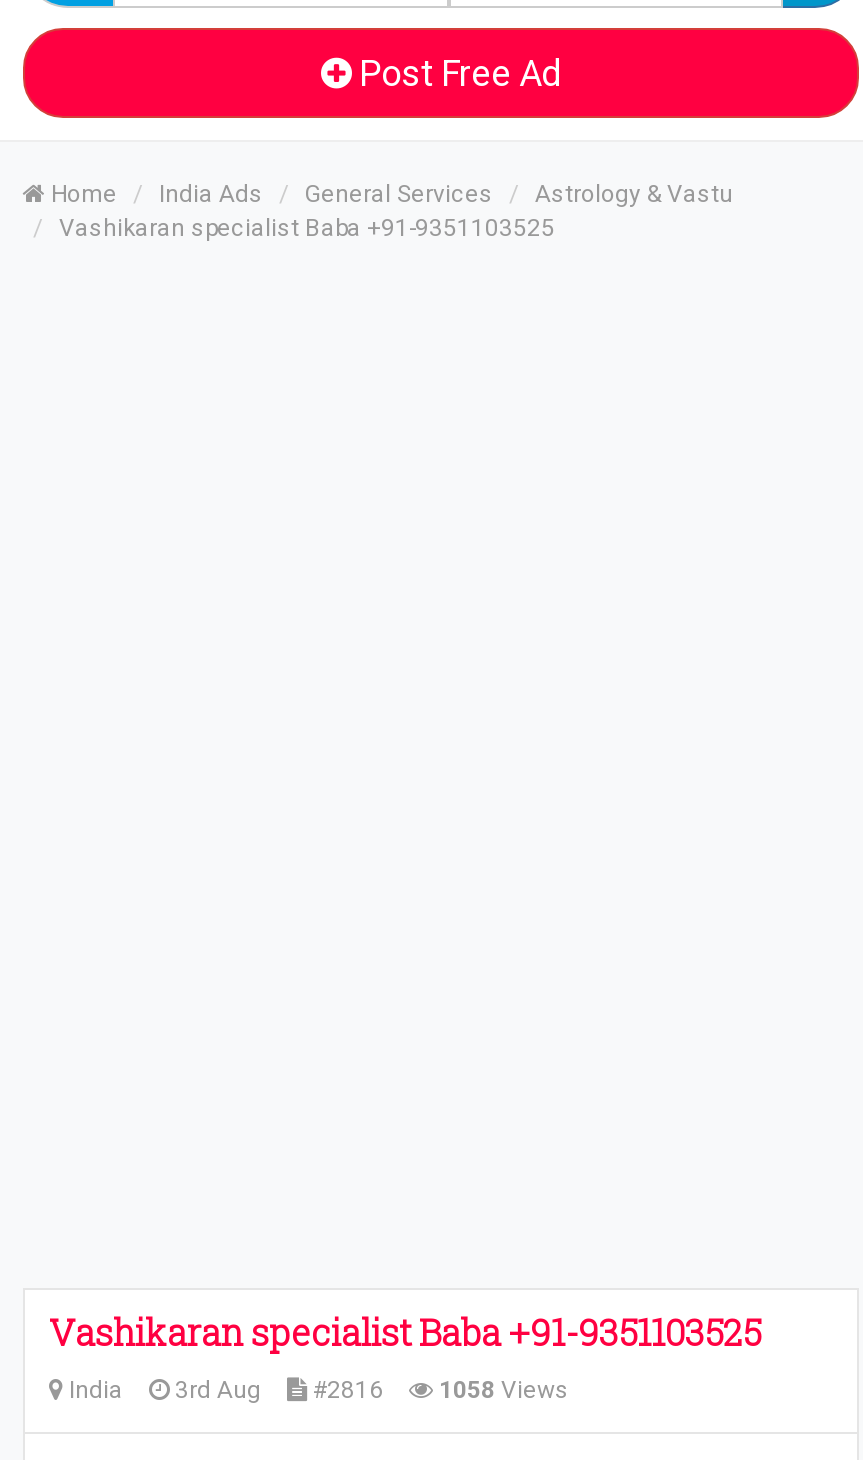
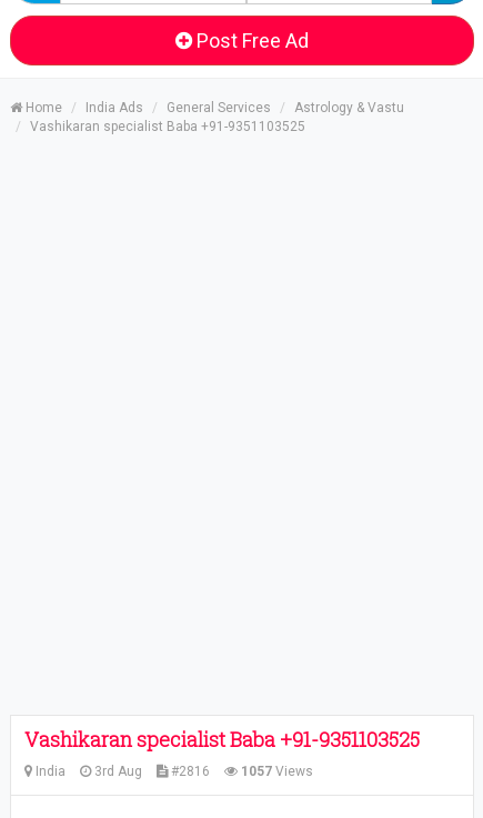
[63,1377,569,1405] India 3rd Aug #2816 1058 Views -> [32,764,313,779] India 3rd Aug #2816 1057 Views

